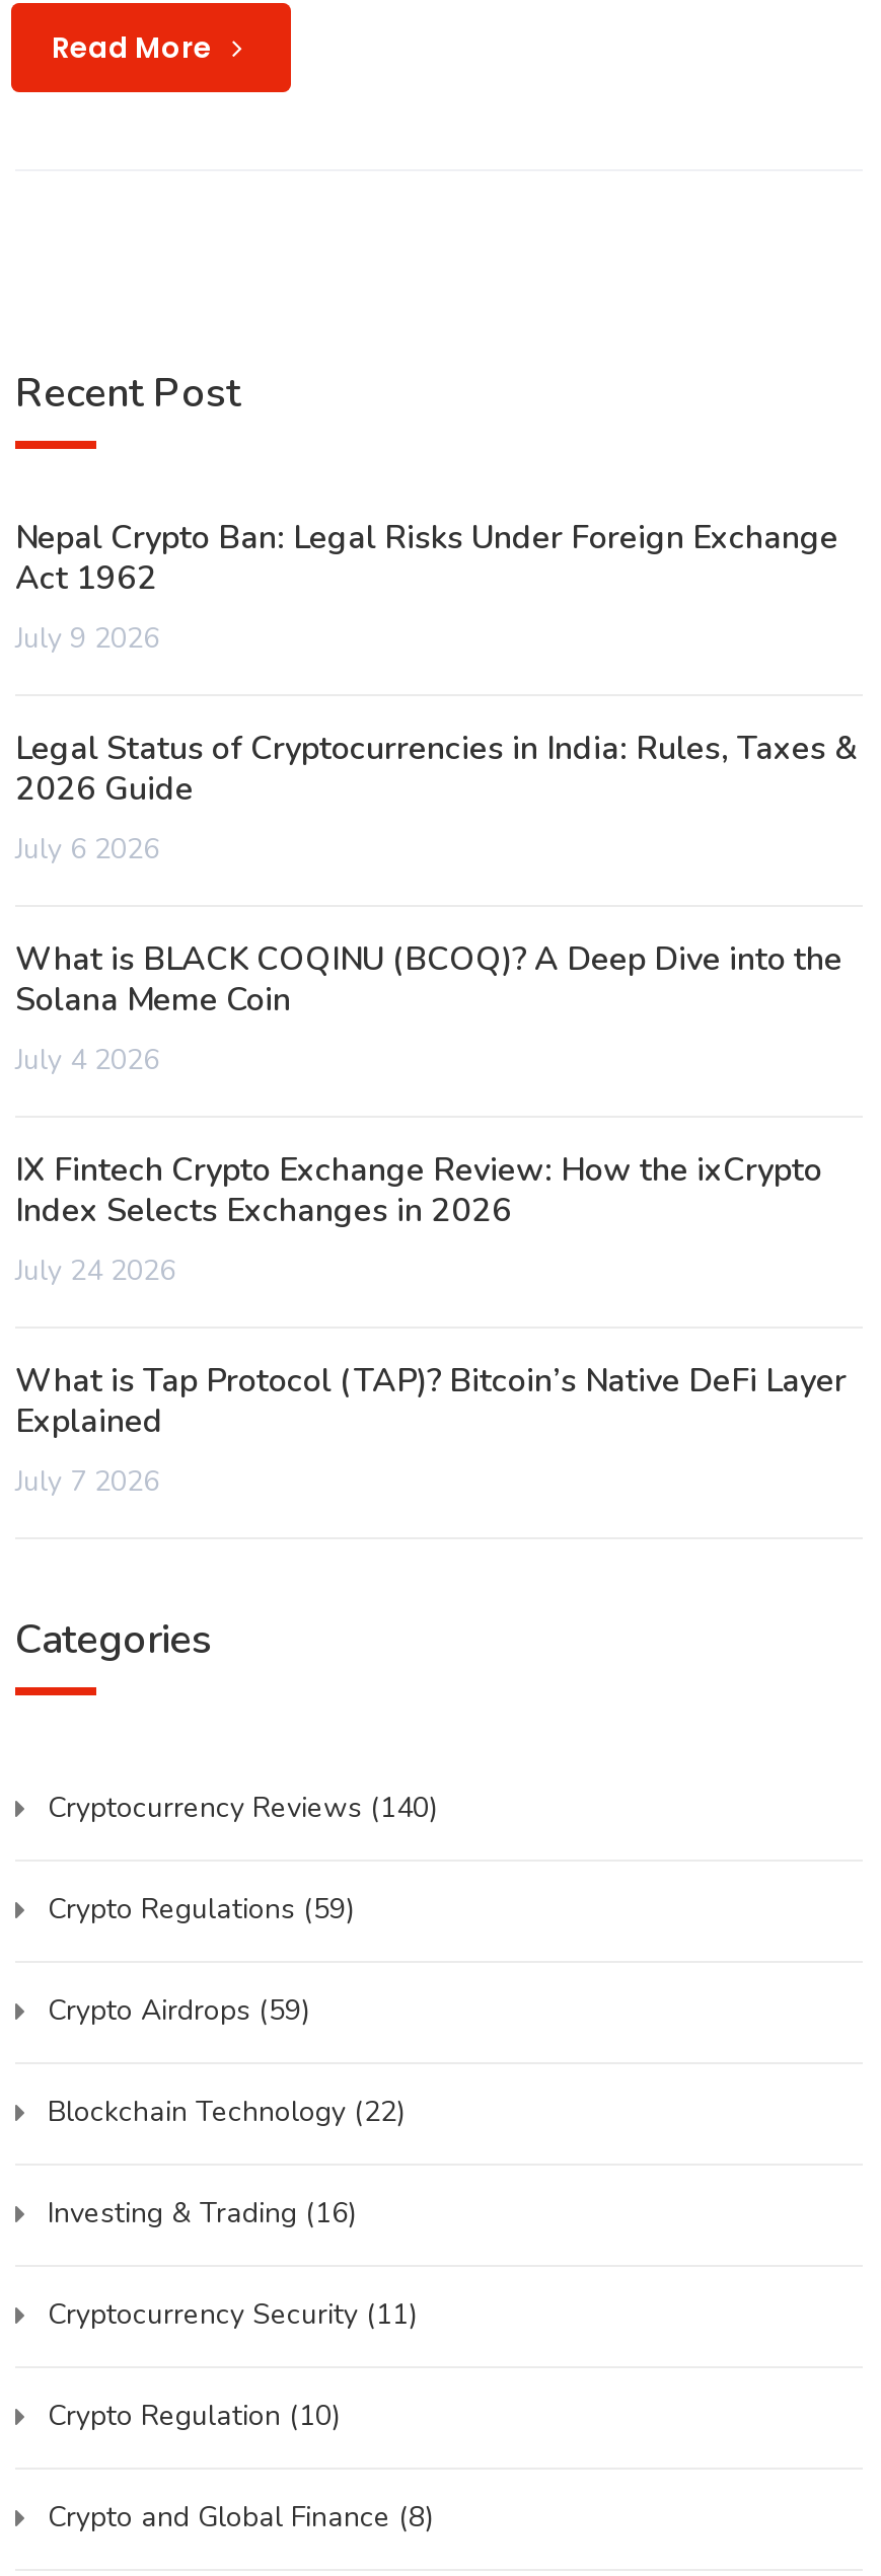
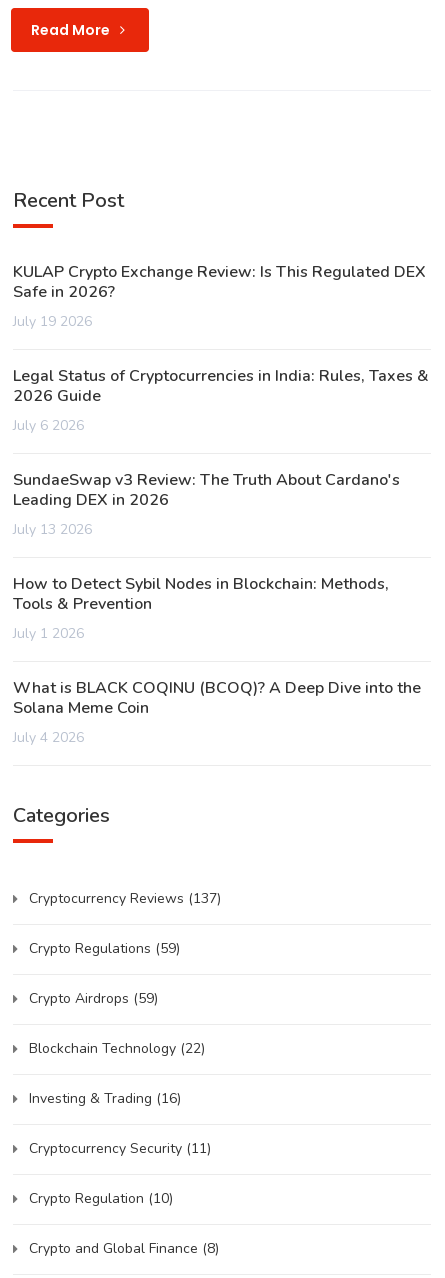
[15,516,838,658] Nepal Crypto Ban: Legal Risks Under Foreign Exchange | Act 1962 | July 9 2026 -> [13,261,426,331] KULAP Crypto Exchange Review: Is This Regulated DEX | Safe in 2026? | July 19 2026
none -> [13,469,400,643] SundaeSwap v3 Review: The Truth About Cardano's | Leading DEX in 2026 | July 13 2026 | How to Detect Sybil Nodes in Blockchain: Methods, | Tools & Prevention | July 1 2026
moved [15,938,842,1079] -> [13,677,421,747]: What is BLACK COQINU (BCOQ)? A Deep Dive into the | Solana Meme Coin | July 4 2026
[15,1148,847,1501] IX Fintech Crypto Exchange Review: How the ixCrypto | Index Selects Exchanges in 2026 | July 24 2026 | What is Tap Protocol (TAP)? Bitcoin’s Native DeFi Layer | Explained | July 7 2026 -> none
[48,1789,437,1827] Cryptocurrency Reviews (140) -> [29,889,221,908] Cryptocurrency Reviews (137)

